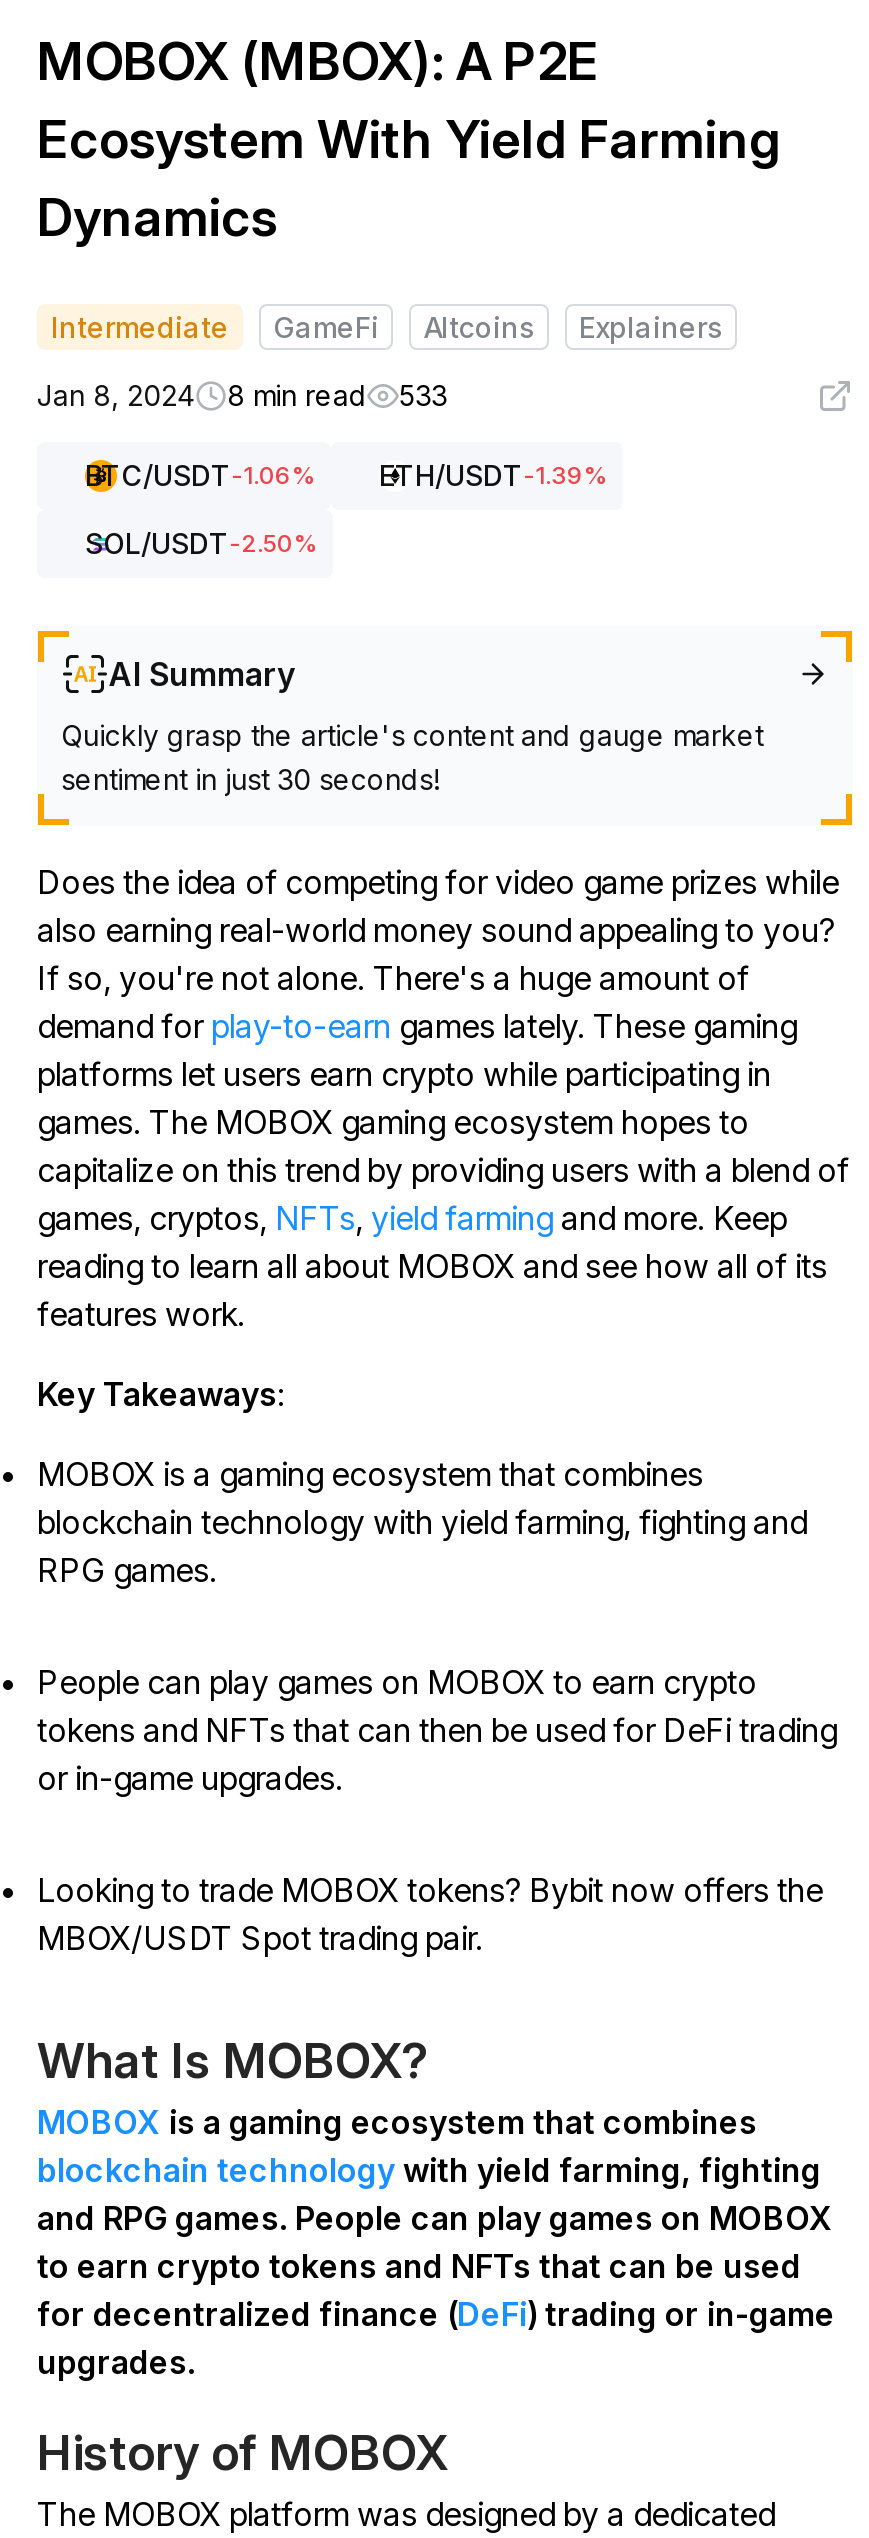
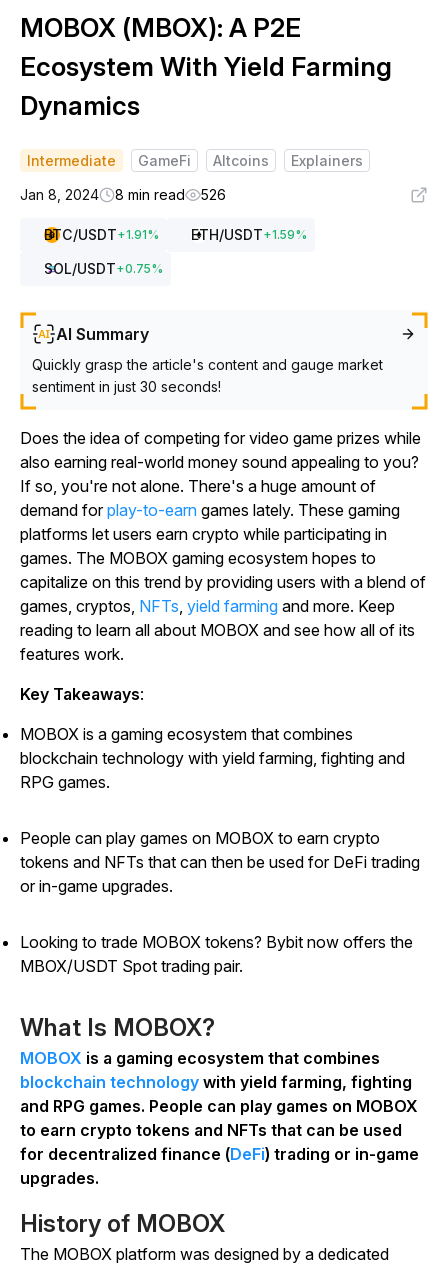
[37,378,447,412] Jan 8, 2024 8 min read 533 -> [20,186,226,203] Jan 8, 2024 8 min read 526
[85,458,607,492] BTC/USDT-1.06% | ETH/USDT-1.39% -> [44,226,307,243] BTC/USDT + 1.91% | ETH/USDT + 1.59%
[85,526,317,560] SOL/USDT-2.50% -> [44,260,163,277] SOL/USDT + 0.75%

